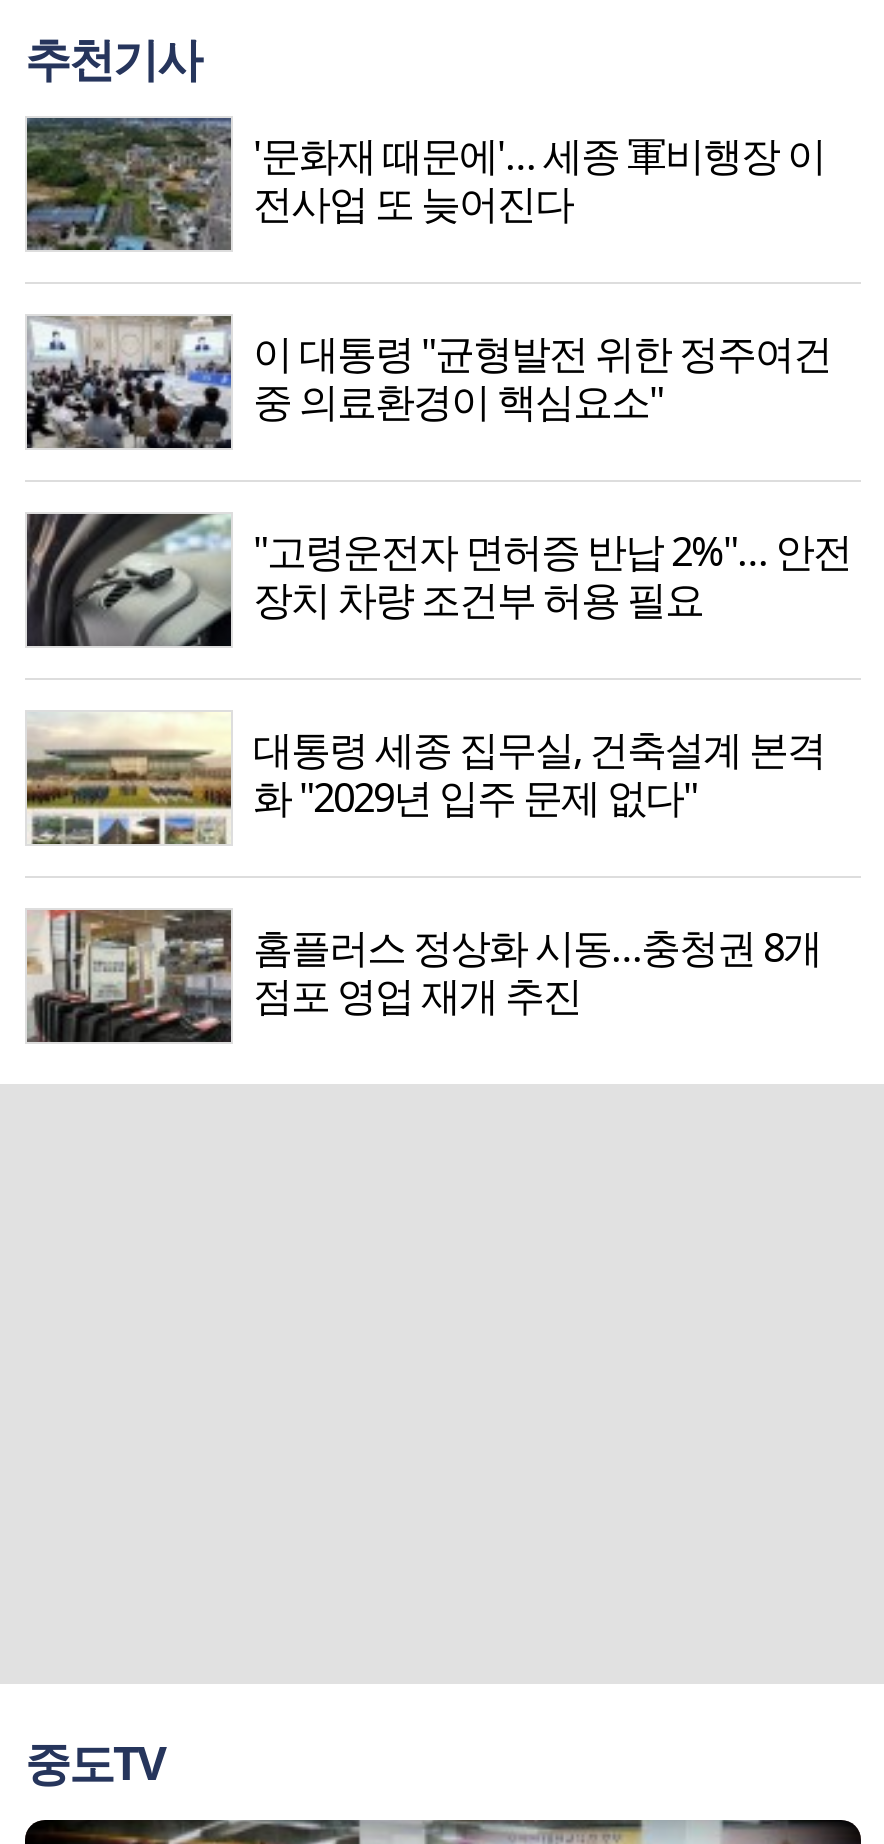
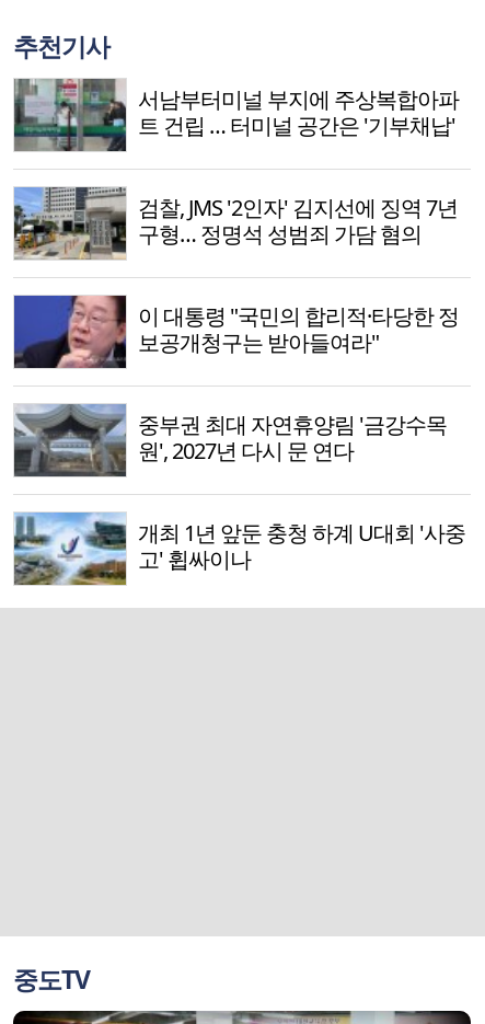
[27,116,825,252] [image] | '문화재 때문에'… 세종 軍비행장 이 | 전사업 또 늦어진다 -> [14,78,459,152] [image] | 서남부터미널 부지에 주상복합아파 | 트 건립 … 터미널 공간은 '기부채납'
[25,314,831,450] [image] | 이 대통령 "균형발전 위한 정주여건 | 중 의료환경이 핵심요소" -> [14,186,458,261] [image] | 검찰, JMS '2인자' 김지선에 징역 7년 | 구형… 정명석 성범죄 가담 혐의
[25,512,851,648] [image] | "고령운전자 면허증 반납 2%"… 안전 | 장치 차량 조건부 허용 필요 -> [13,295,459,369] [image] | 이 대통령 "국민의 합리적·타당한 정 | 보공개청구는 받아들여라"
[25,712,825,846] [image] | 대통령 세종 집무실, 건축설계 본격 | 화 "2029년 입주 문제 없다" -> [13,403,447,476] [image] | 중부권 최대 자연휴양림 '금강수목 | 원', 2027년 다시 문 연다
[25,908,821,1044] [image] | 홈플러스 정상화 시동…충청권 8개 | 점포 영업 재개 추진 -> [13,511,465,586] [image] | 개최 1년 앞둔 충청 하계 U대회 '사중 | 고' 휩싸이나

